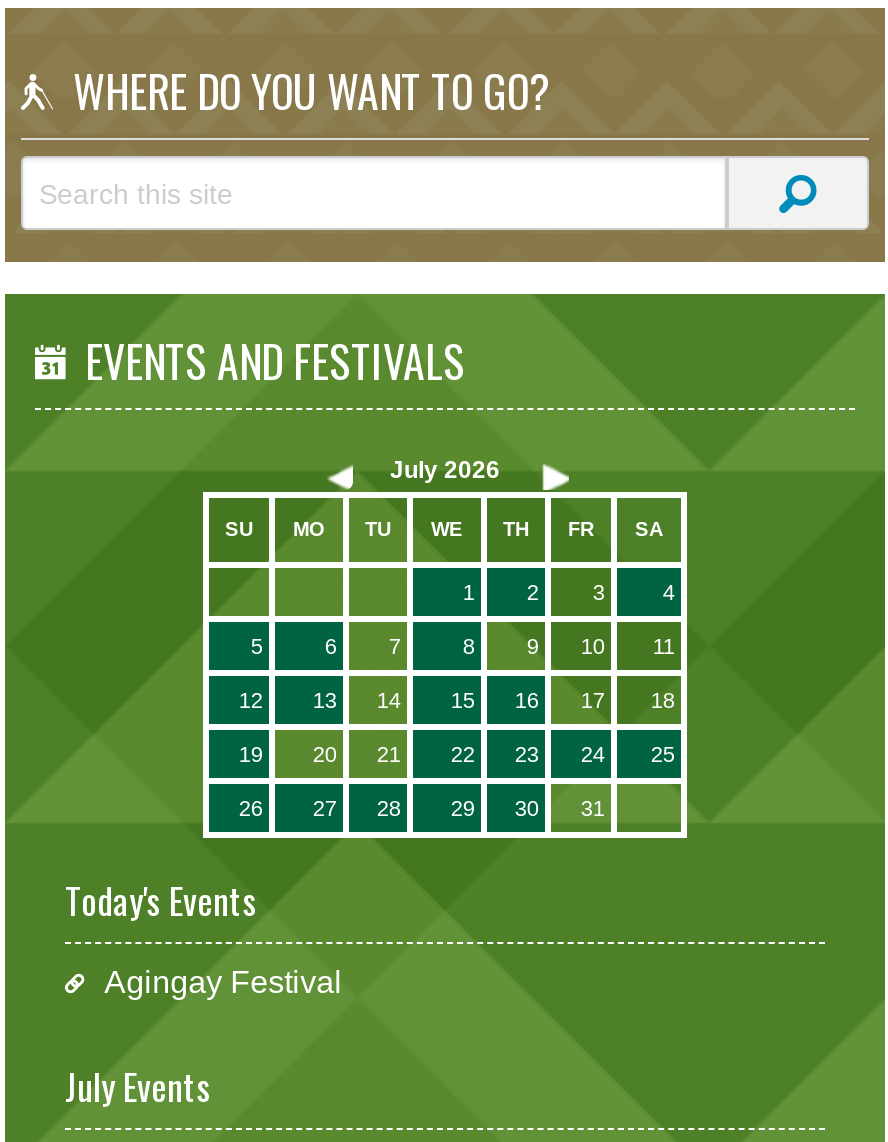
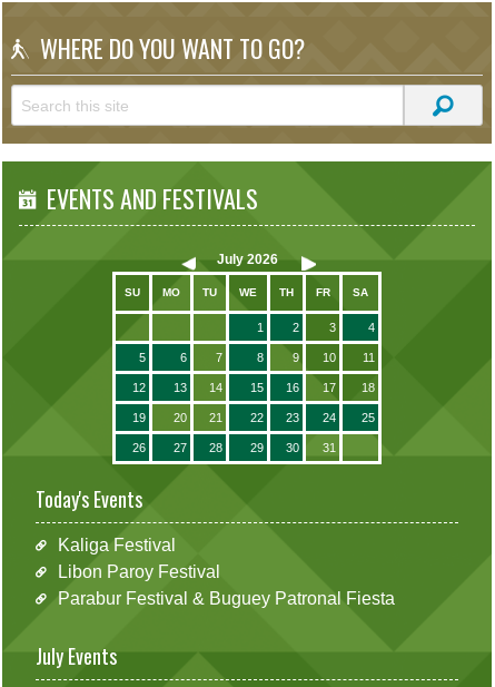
[104,965,342,999] Agingay Festival -> [57,535,394,608] Kaliga Festival | Libon Paroy Festival | Parabur Festival & Buguey Patronal Fiesta

